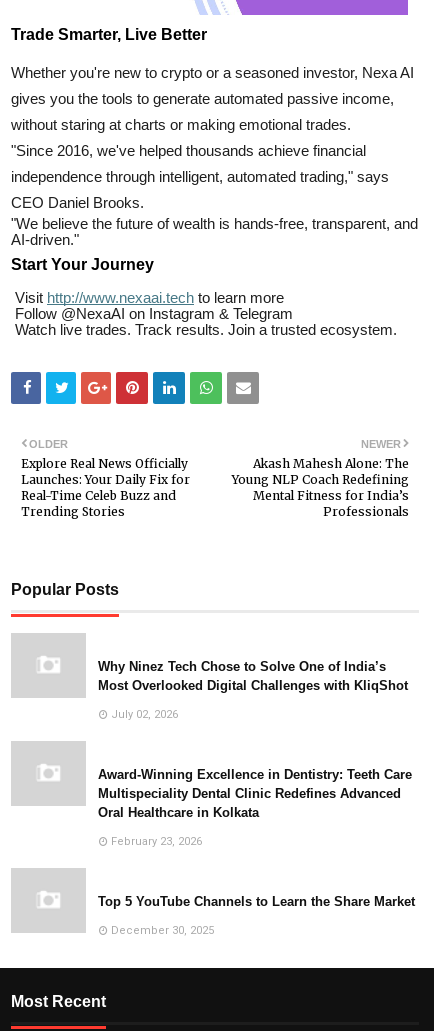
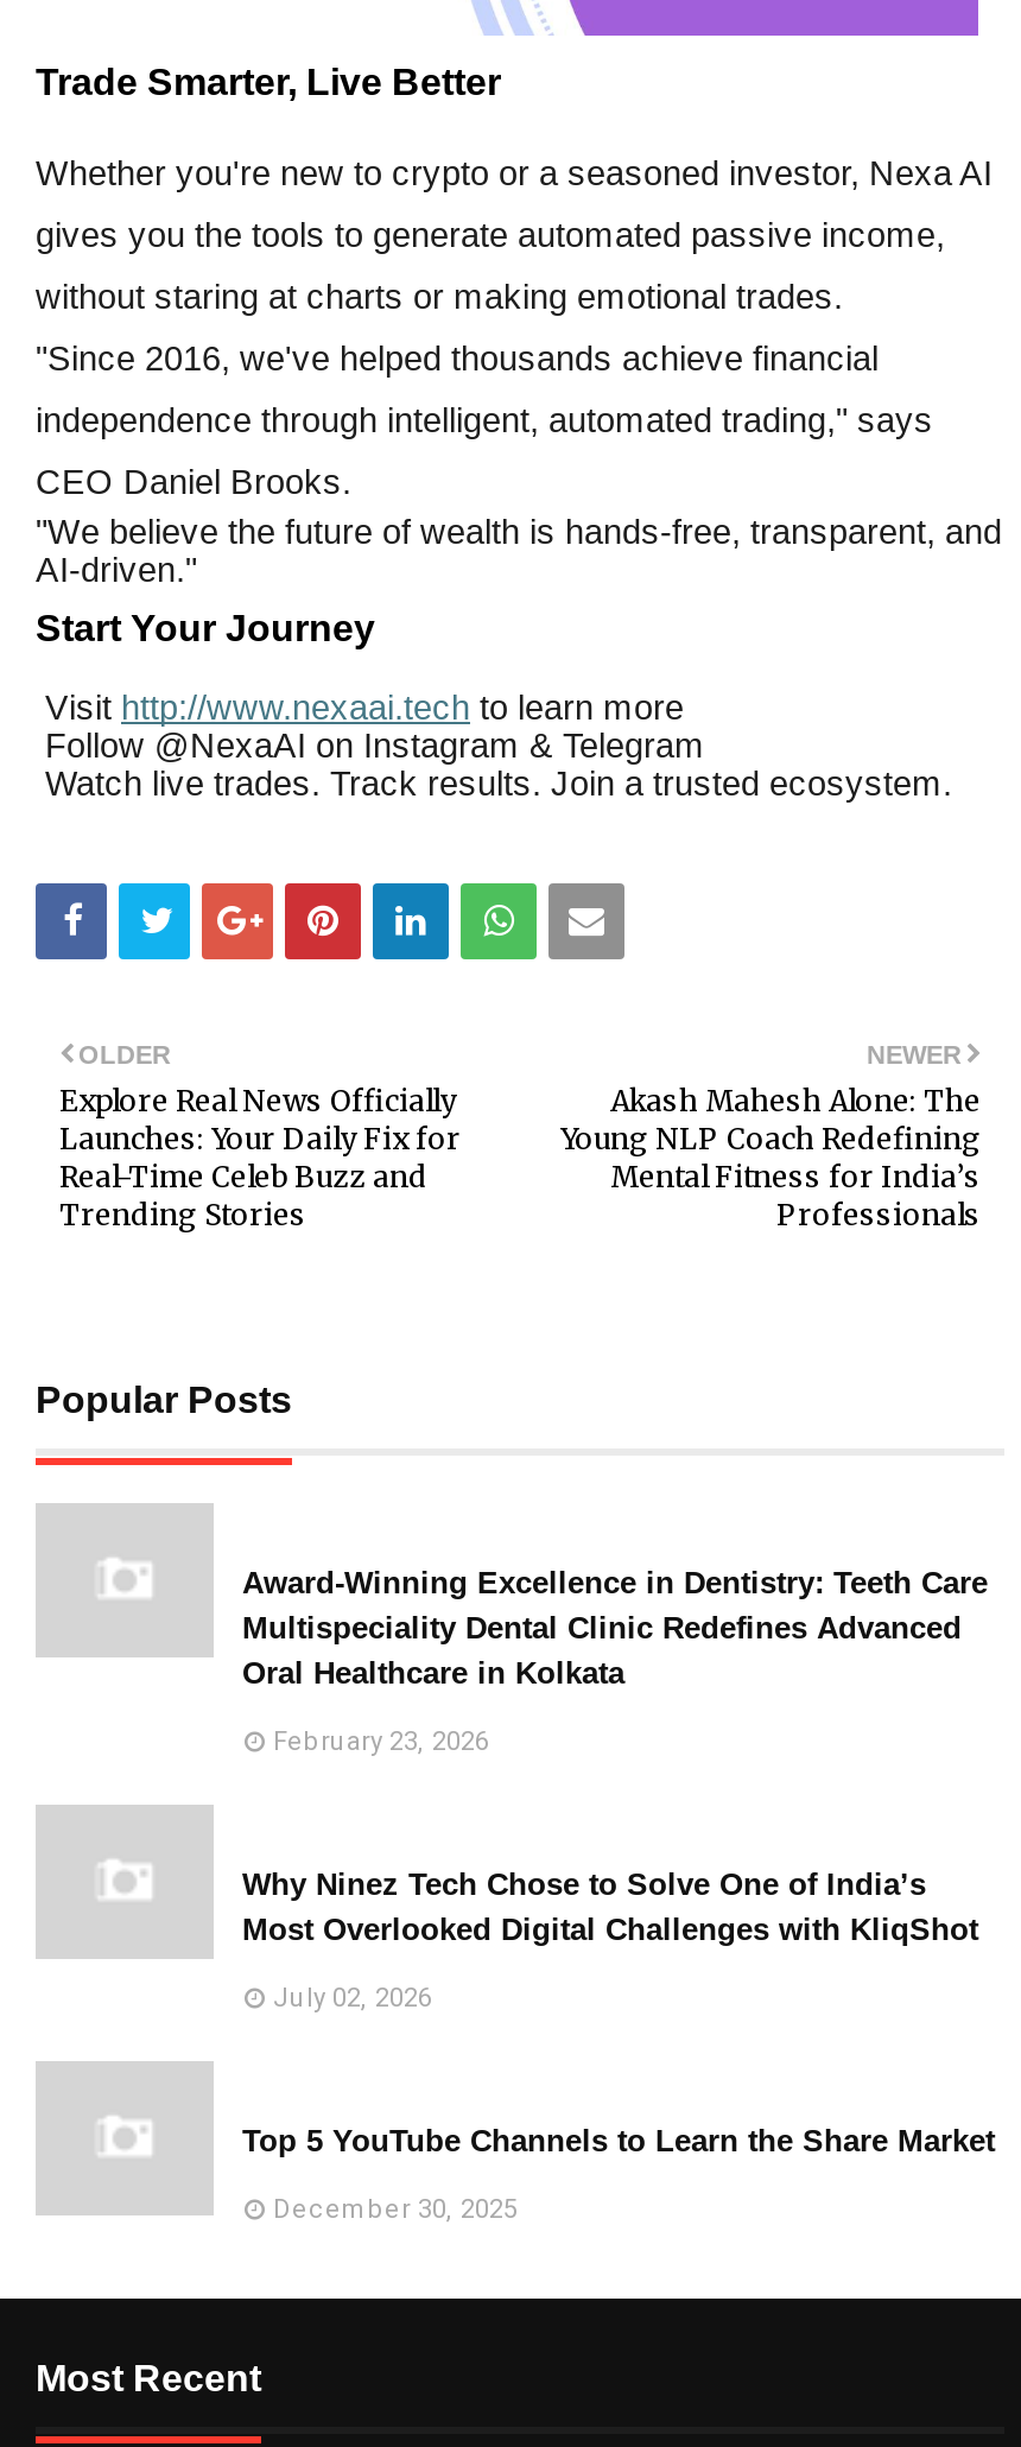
moved [98,659,408,721] -> [242,1867,978,2014]: Why Ninez Tech Chose to Solve One of India’s | Most Overlooked Digital Challenges with KliqShot | July 02, 2026
moved [98,767,412,848] -> [242,1565,988,1758]: Award-Winning Excellence in Dentistry: Teeth Care | Multispeciality Dental Clinic Redefines Advanced | Oral Healthcare in Kolkata | February 23, 2026

